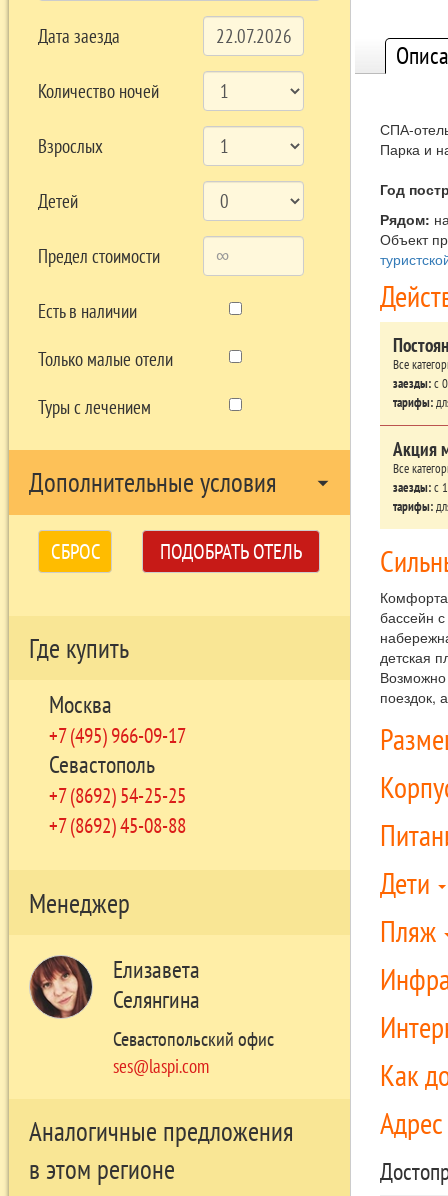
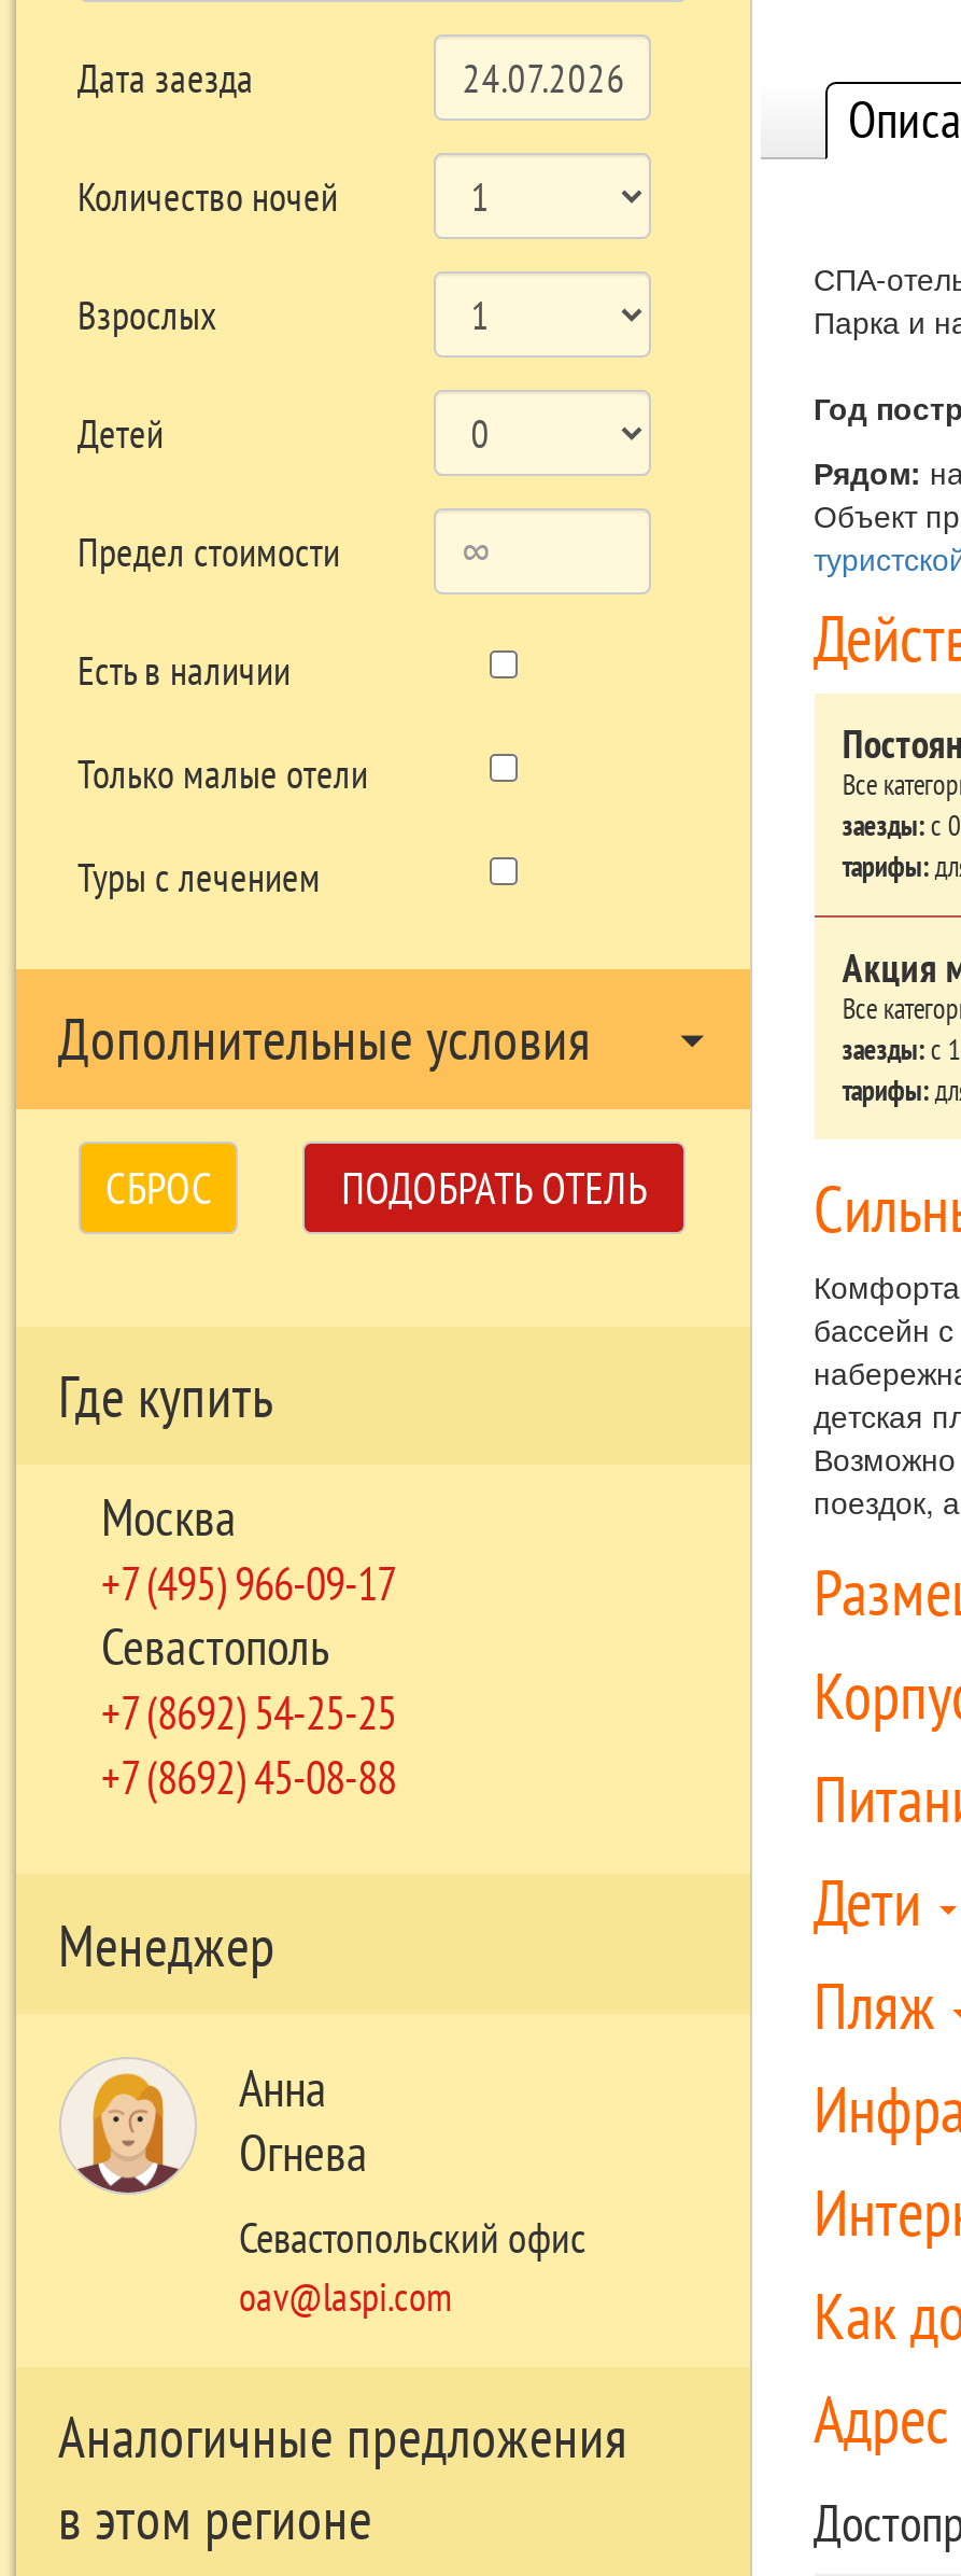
[29,954,199,1018] [image] | Елизавета | Селянгина -> [59,2055,368,2190] [image] | Анна | Огнева
[112,1054,208,1078] ses@laspi.com -> [239,2270,452,2322] oav@laspi.com

